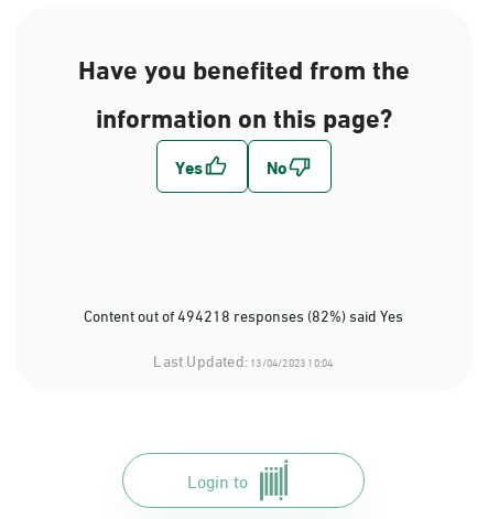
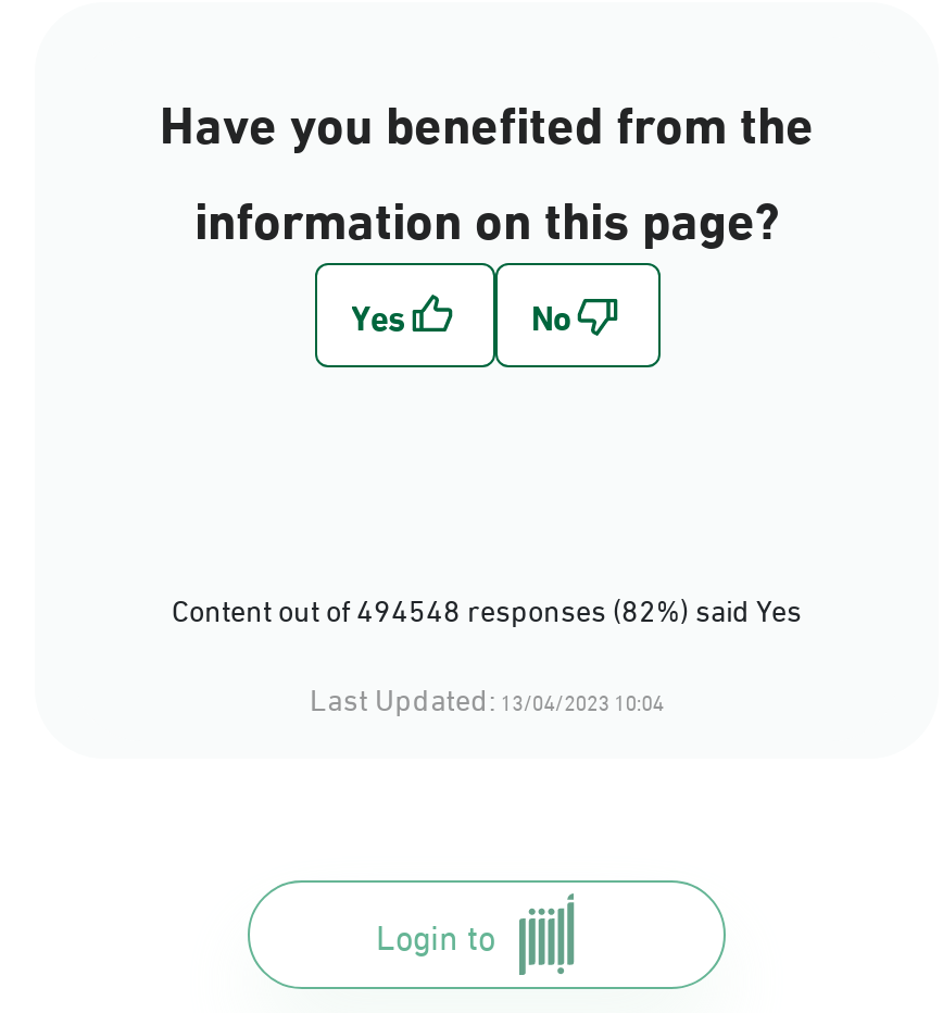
[84,300,403,328] Content out of 494218 responses (82%) said Yes -> [172,580,802,634] Content out of 494548 responses (82%) said Yes

